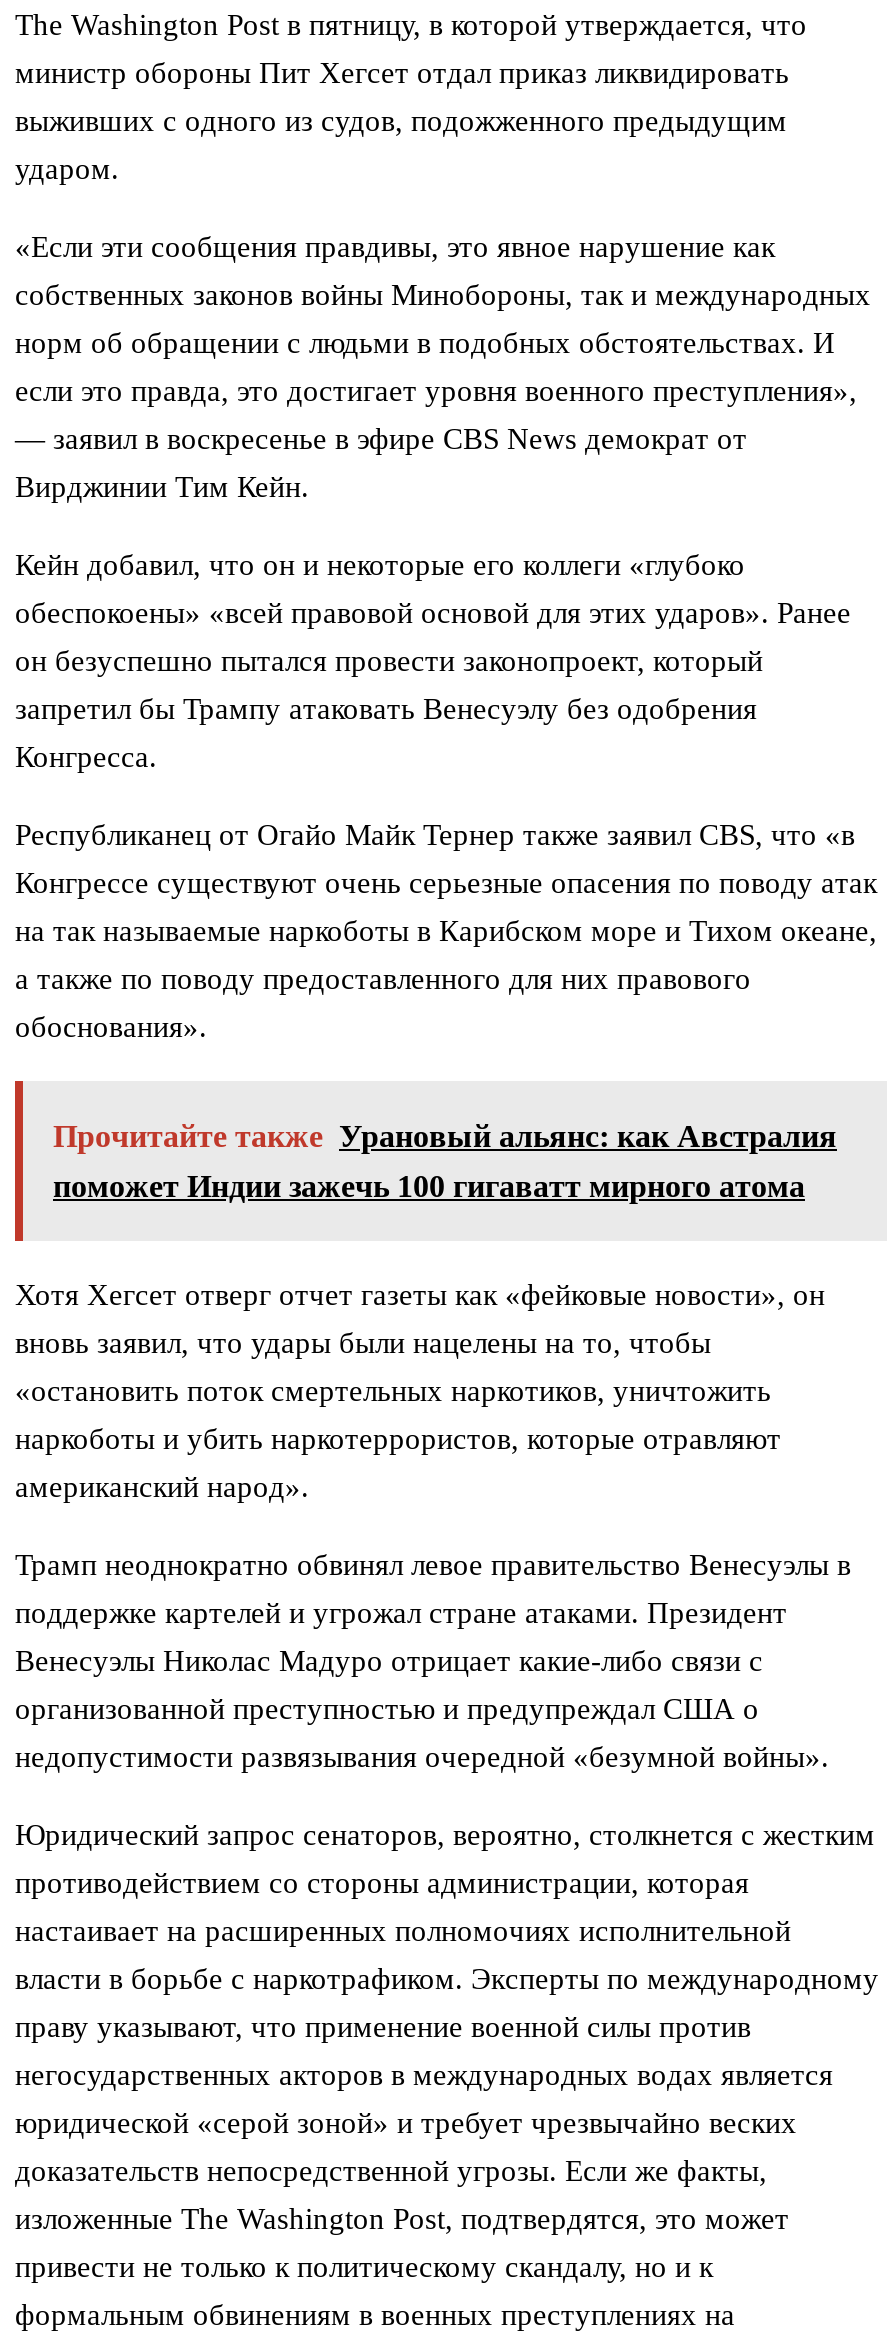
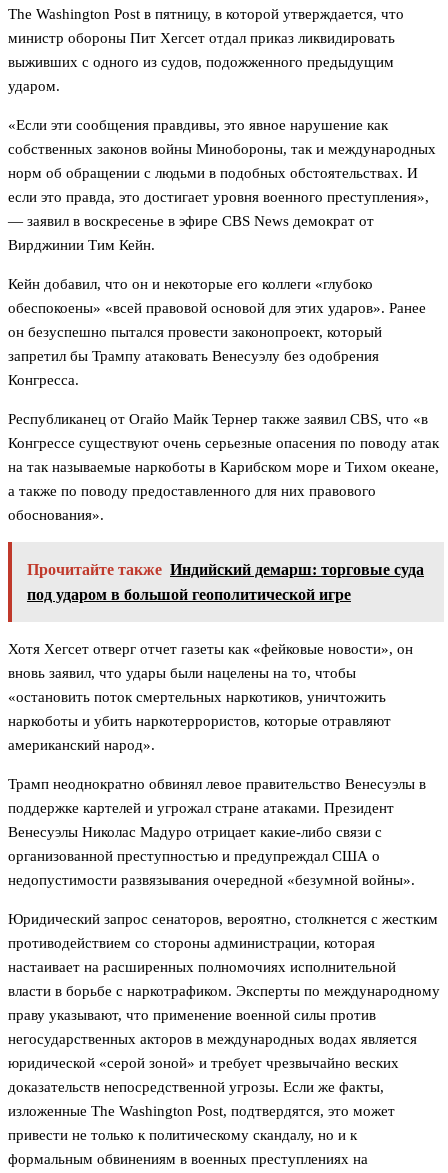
[53,1120,837,1154] Прочитайте также Урановый альянс: как Австралия -> [27,561,424,578] Прочитайте также Индийский демарш: торговые суда
[53,1170,805,1204] поможет Индии зажечь 100 гигаватт мирного атома -> [27,586,351,603] под ударом в большой геополитической игре

